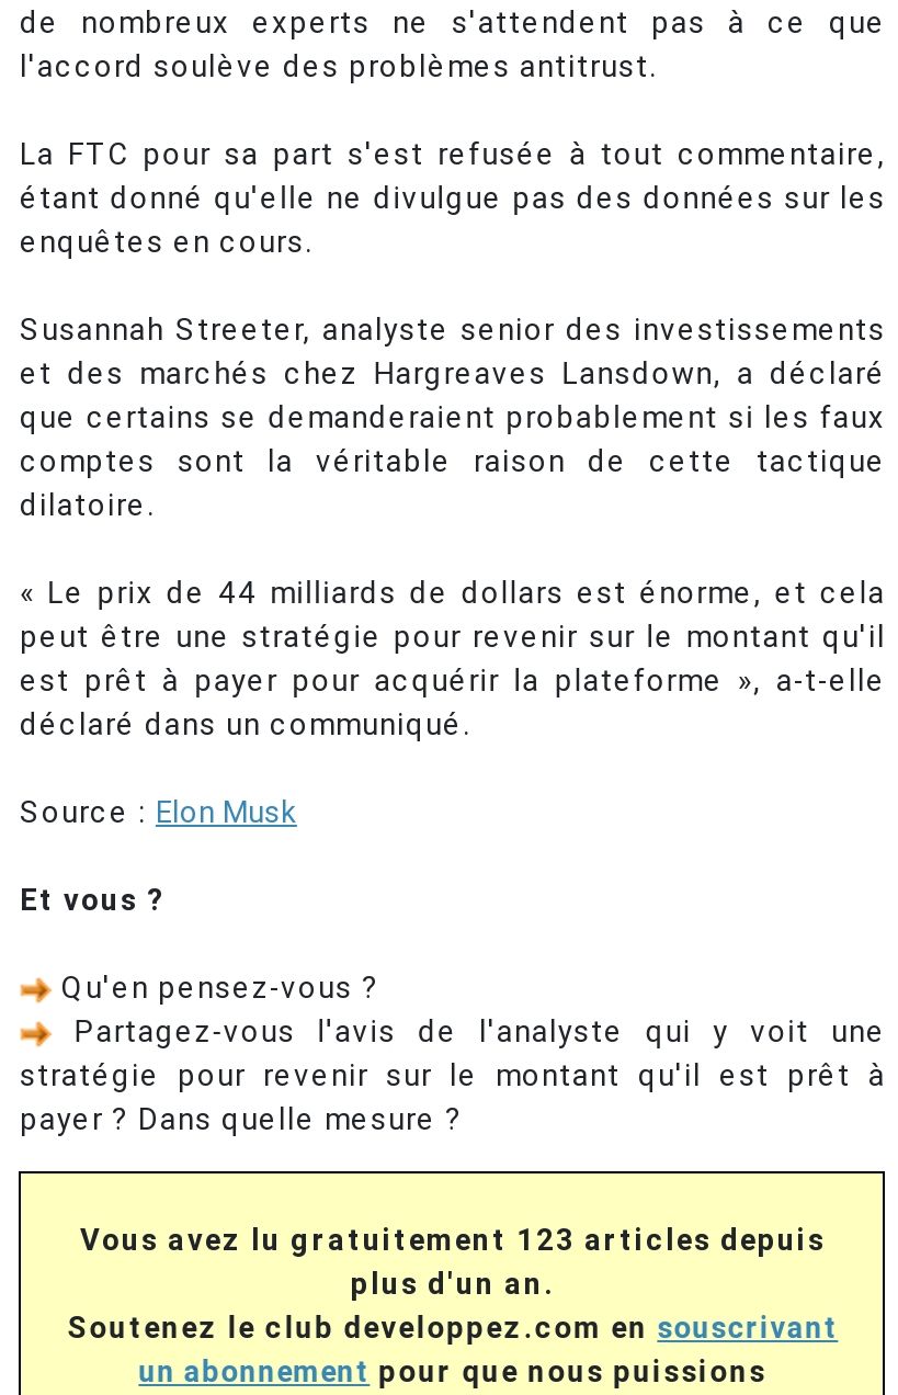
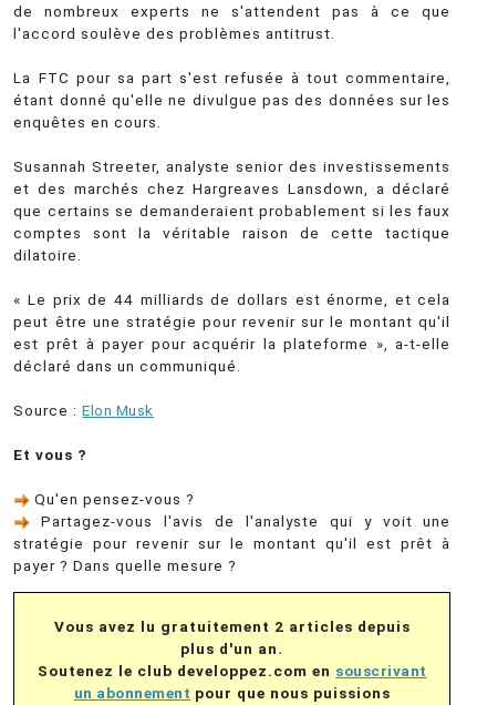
[80,1222,825,1257] Vous avez lu gratuitement 123 articles depuis -> [54,618,410,635] Vous avez lu gratuitement 2 articles depuis

